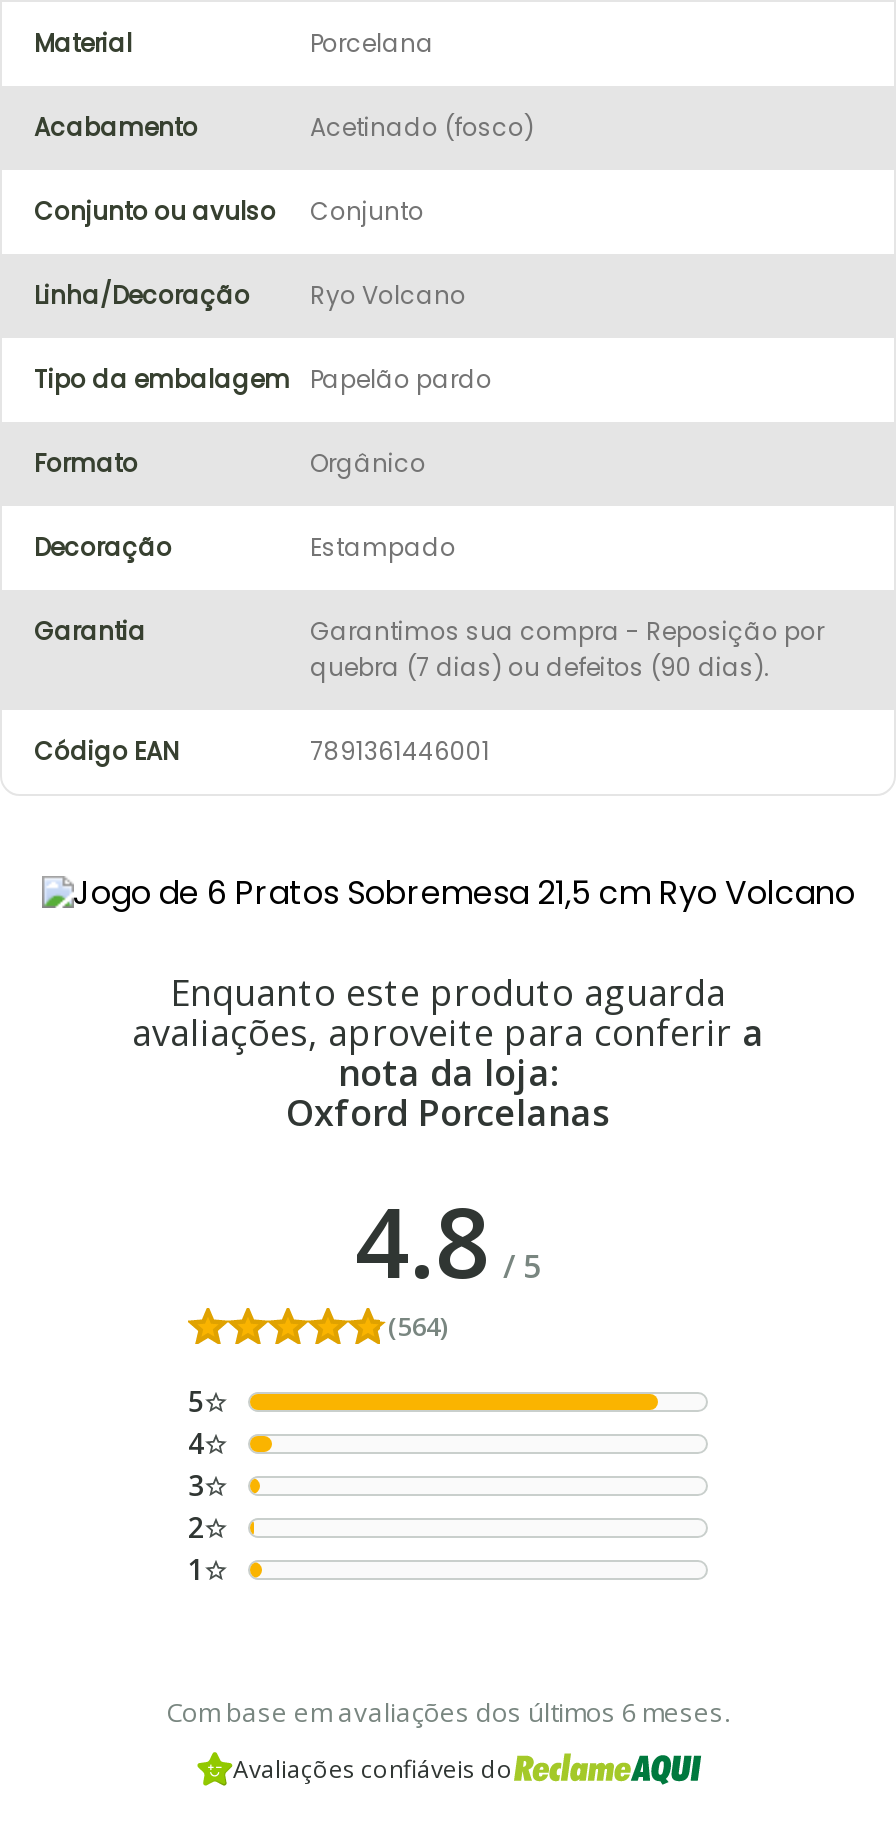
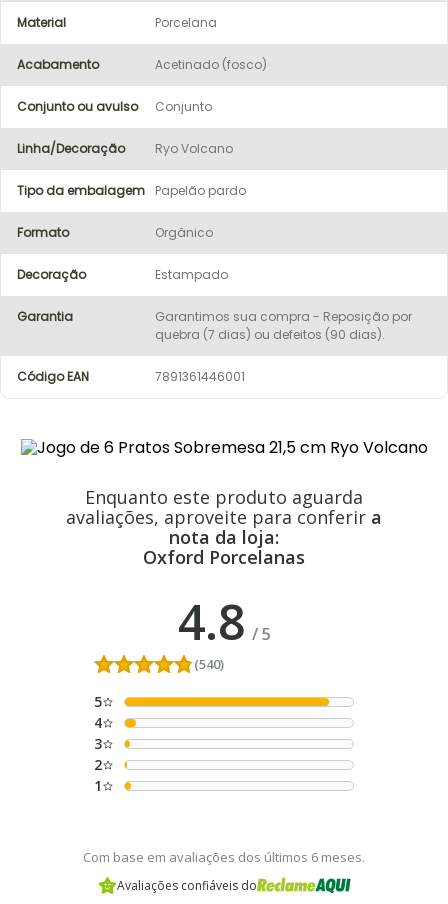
[388,1308,448,1344] (564) -> [194,655,224,673] (540)

